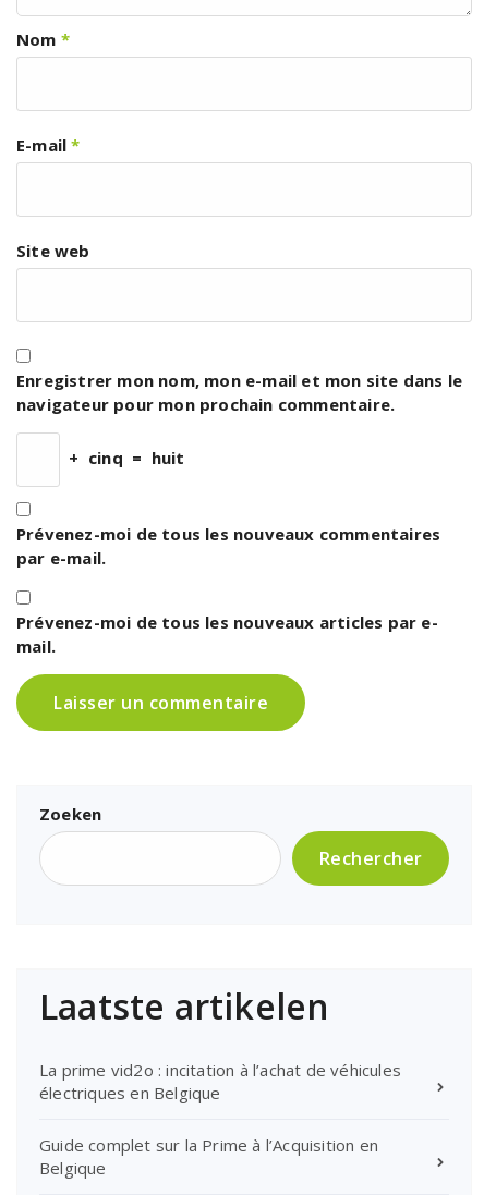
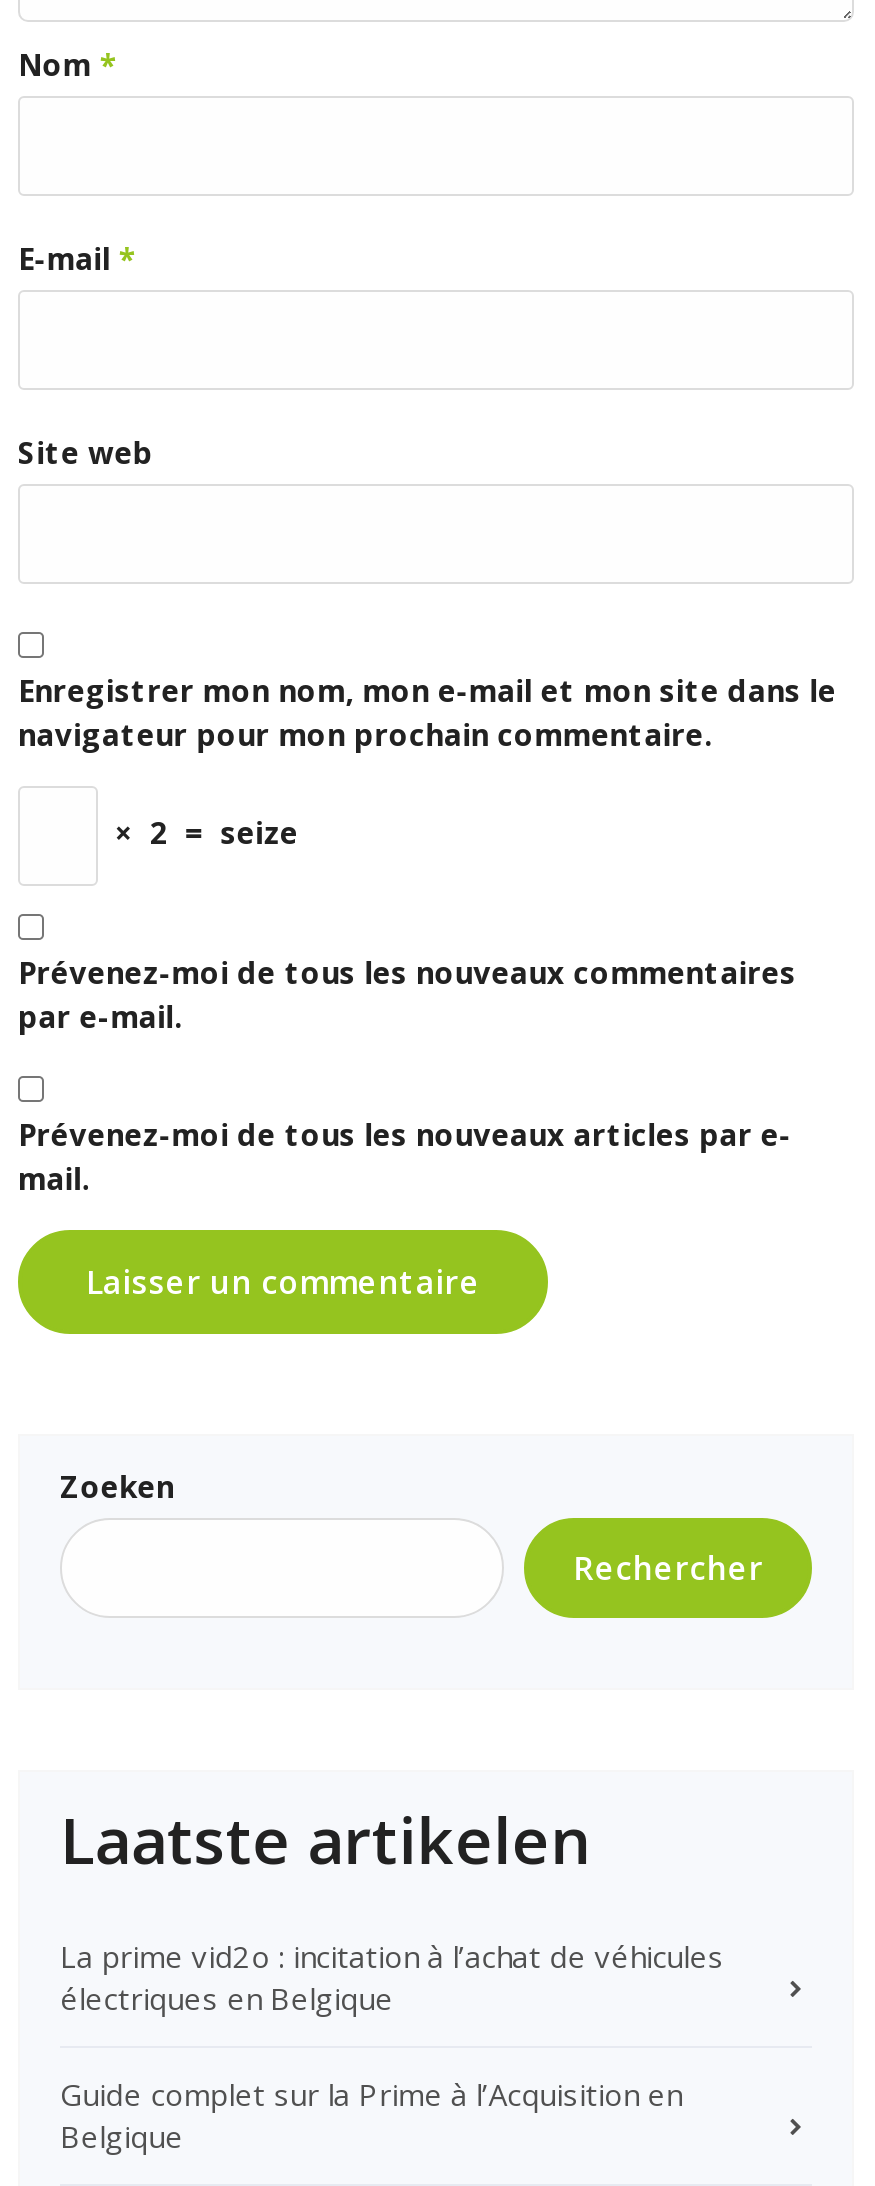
[65,446,185,468] + cinq = huit -> [106,812,298,852] × 2 = seize

